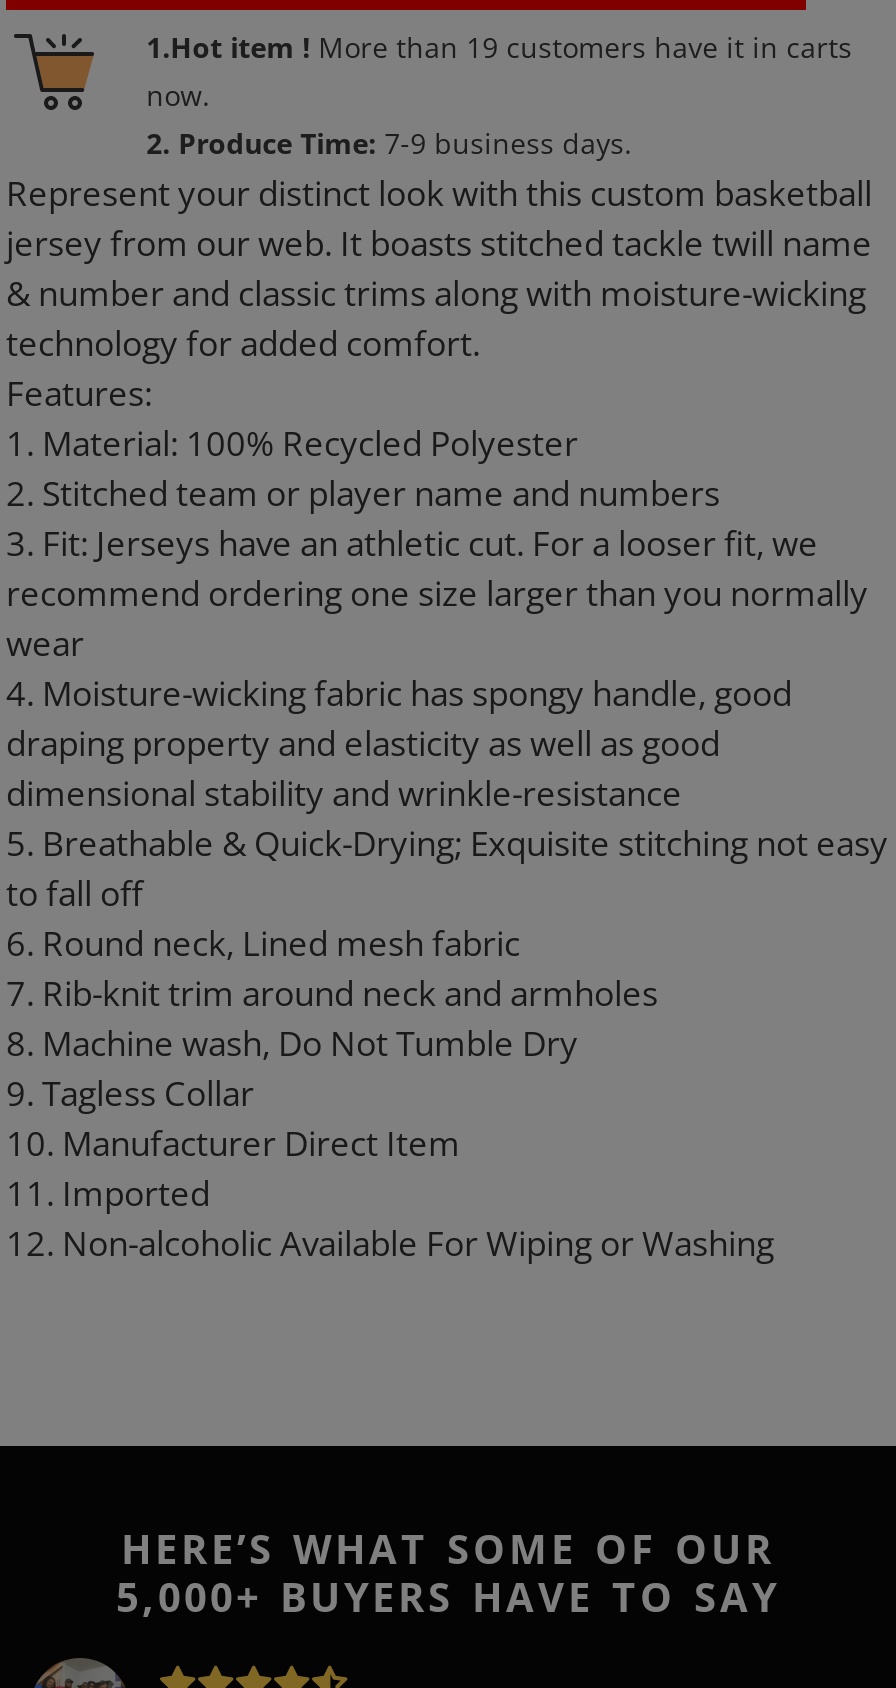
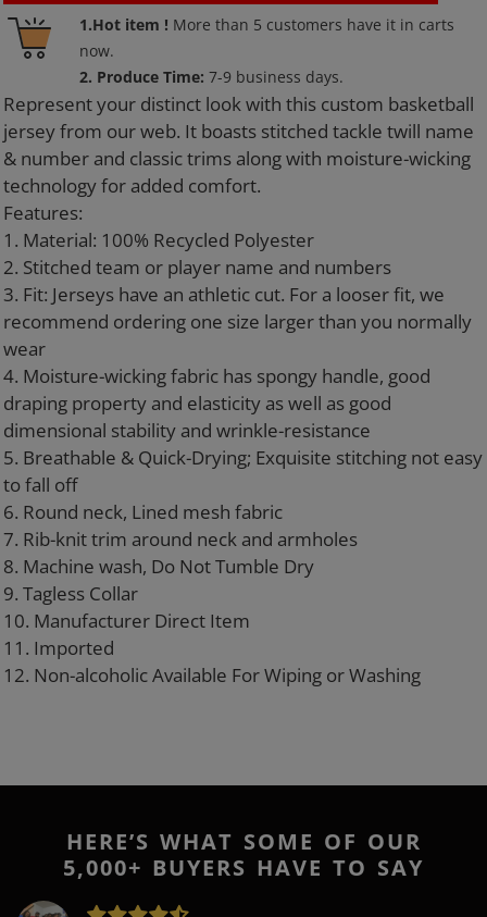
[146,29,852,67] 1.Hot item ! More than 19 customers have it in carts -> [79,15,454,35] 1.Hot item ! More than 5 customers have it in carts

